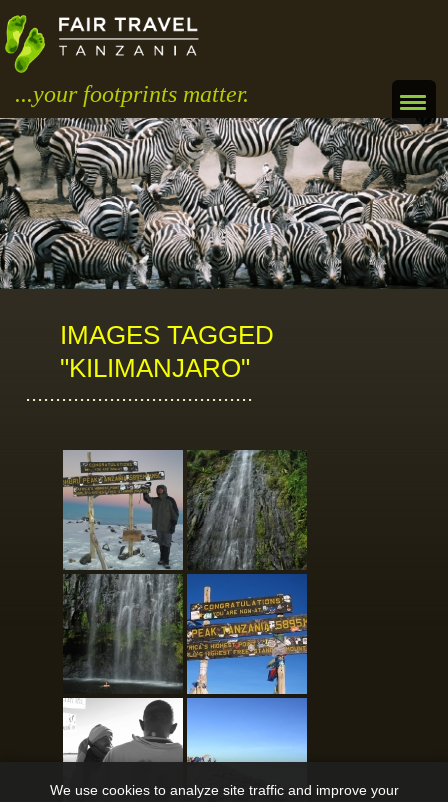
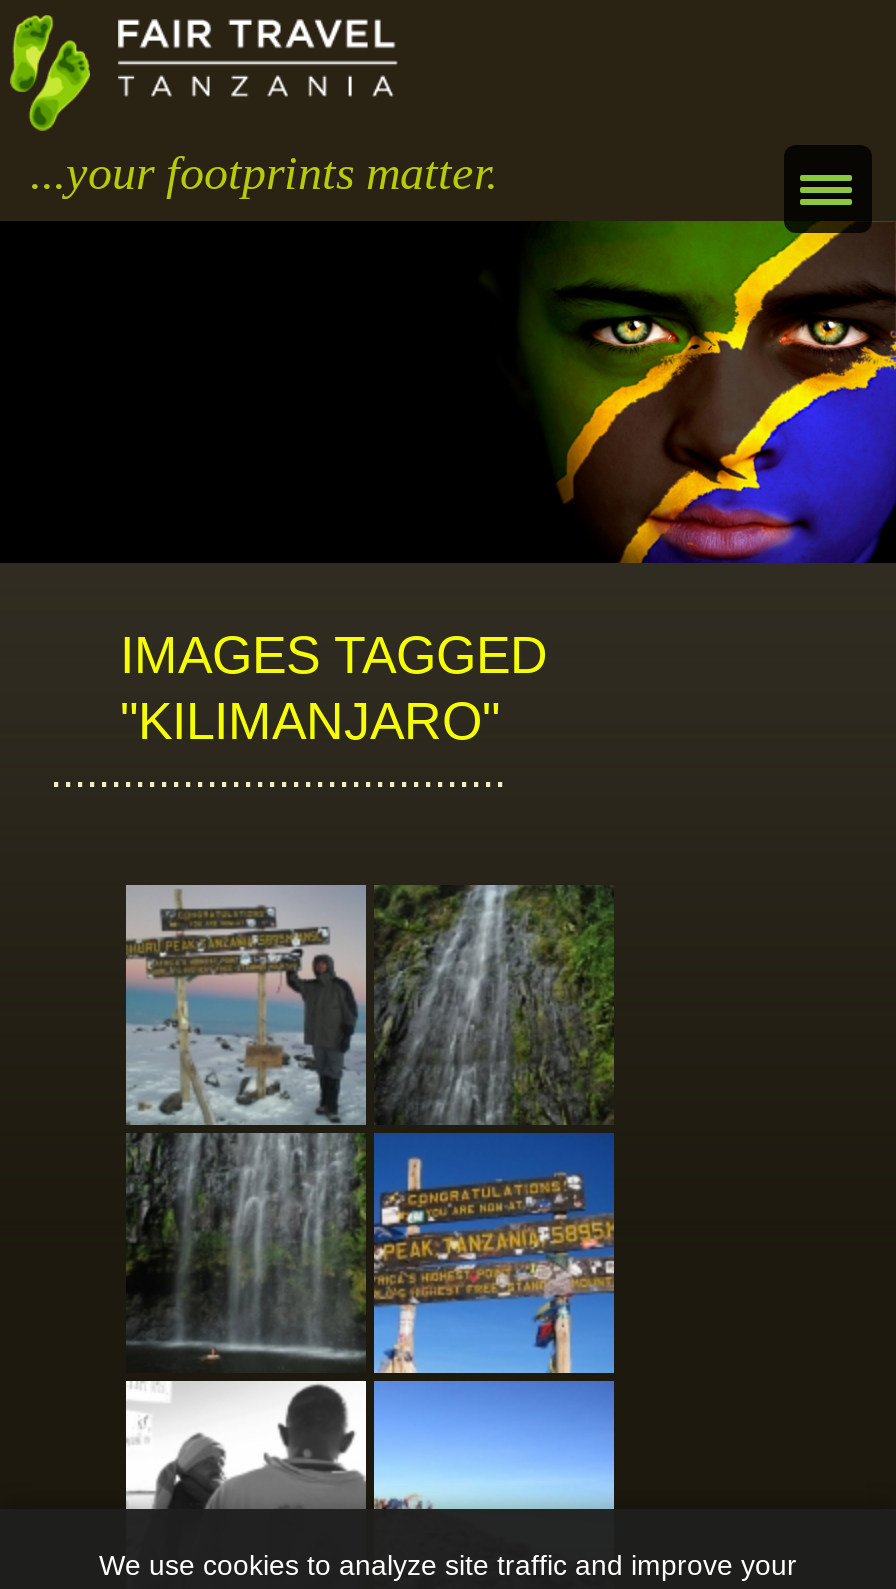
[3,117,445,290] [image] -> [6,221,890,565] [image]

